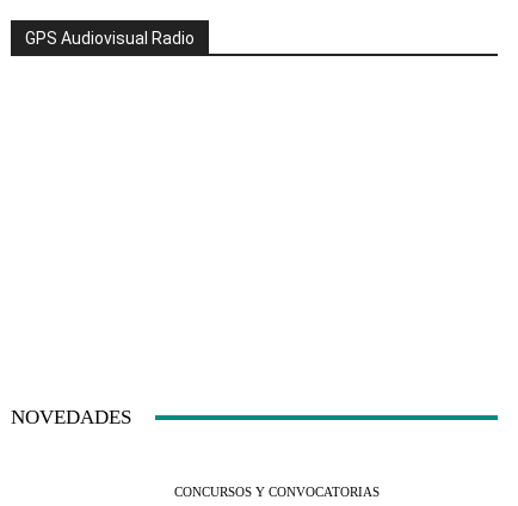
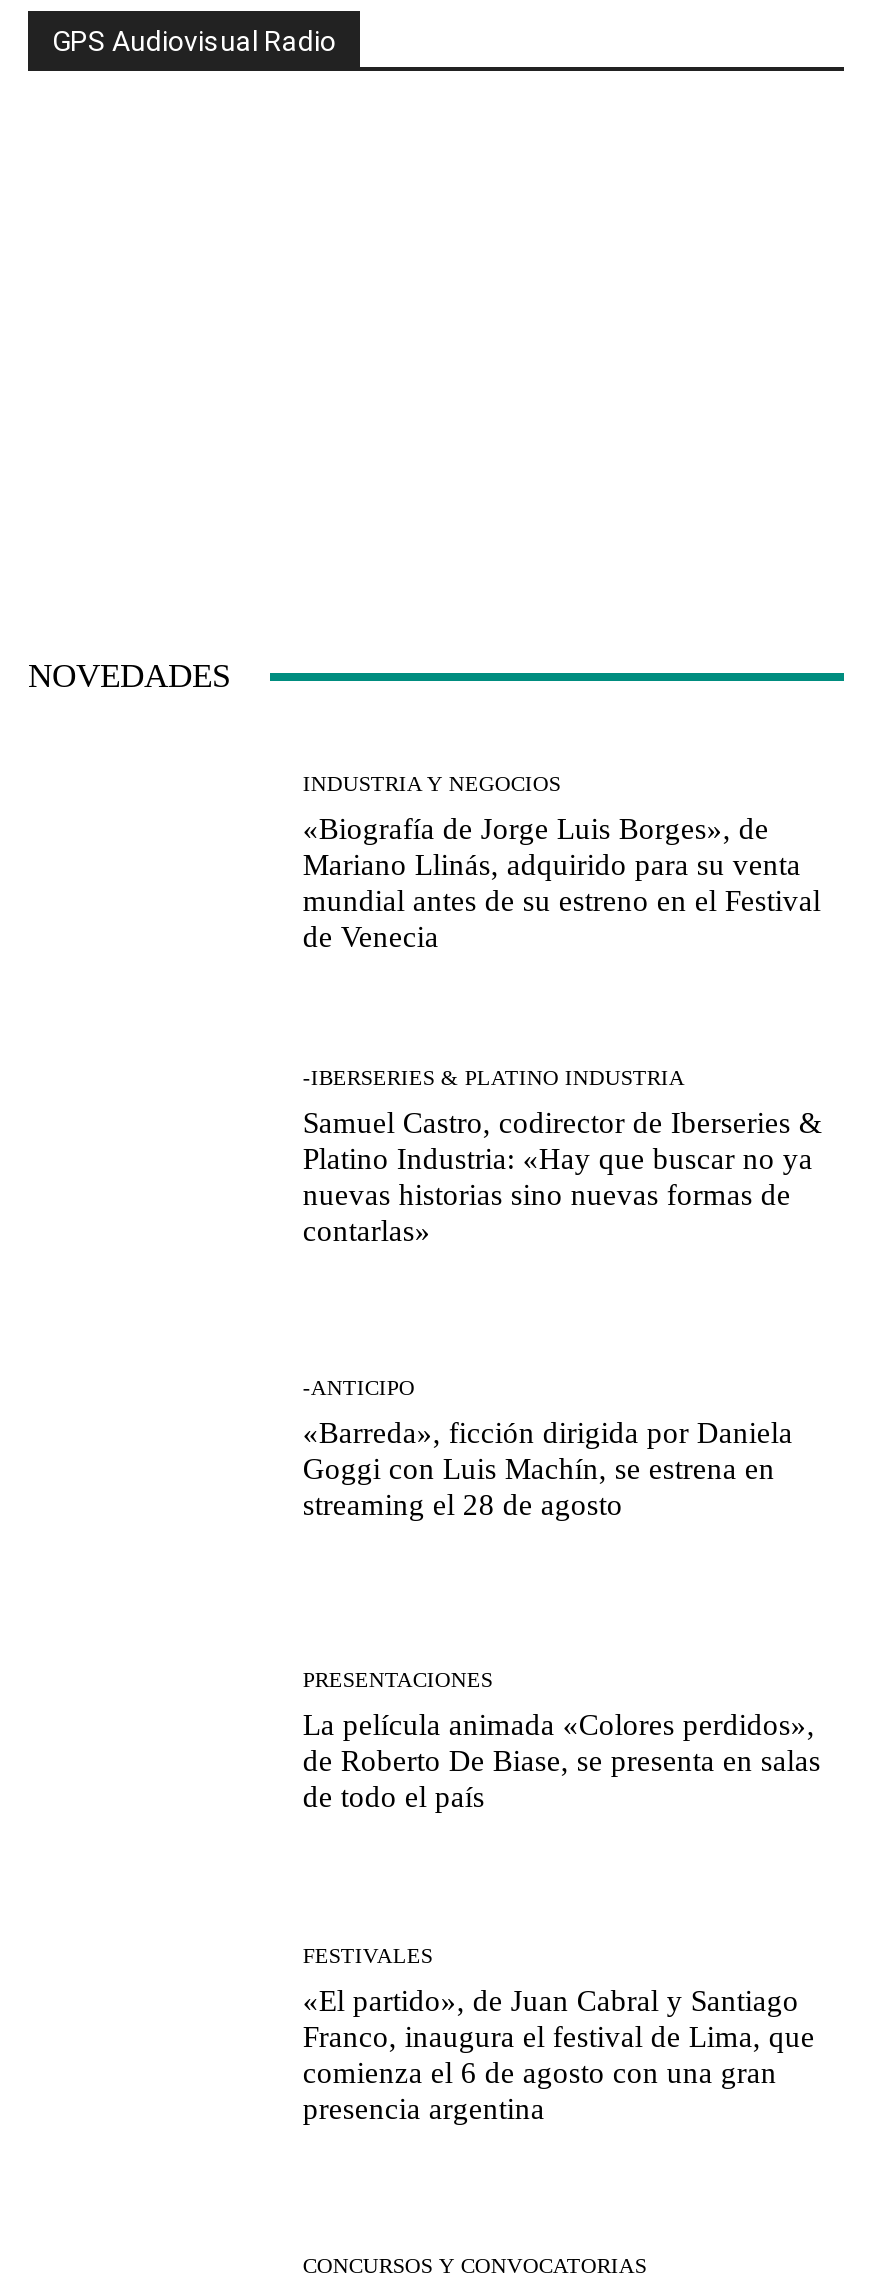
none -> [303,771,821,953] INDUSTRIA Y NEGOCIOS | «Biografía de Jorge Luis Borges», de | Mariano Llinás, adquirido para su venta | mundial antes de su estreno en el Festival | de Venecia
none -> [303,1064,823,1246] -IBERSERIES & PLATINO INDUSTRIA | Samuel Castro, codirector de Iberseries & | Platino Industria: «Hay que buscar no ya | nuevas historias sino nuevas formas de | contarlas»
none -> [303,1375,793,1521] -ANTICIPO | «Barreda», ficción dirigida por Daniela | Goggi con Luis Machín, se estrena en | streaming el 28 de agosto
none -> [303,1668,821,1814] PRESENTACIONES | La película animada «Colores perdidos», | de Roberto De Biase, se presenta en salas | de todo el país
none -> [303,1942,815,2124] FESTIVALES | «El partido», de Juan Cabral y Santiago | Franco, inaugura el festival de Lima, que | comienza el 6 de agosto con una gran | presencia argentina

